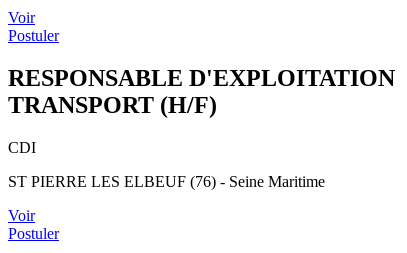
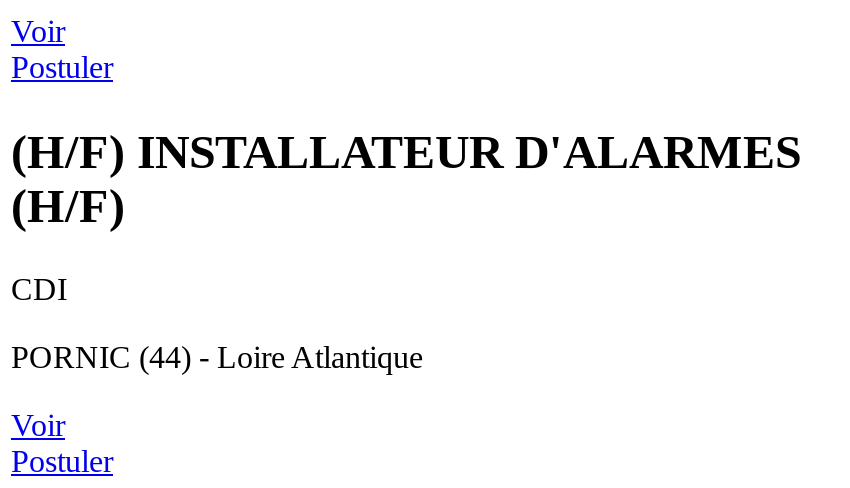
[8,65,395,118] RESPONSABLE D'EXPLOITATION | TRANSPORT (H/F) -> [11,125,801,231] (H/F) INSTALLATEUR D'ALARMES | (H/F)
[8,172,325,189] ST PIERRE LES ELBEUF (76) - Seine Maritime -> [11,341,423,375] PORNIC (44) - Loire Atlantique

